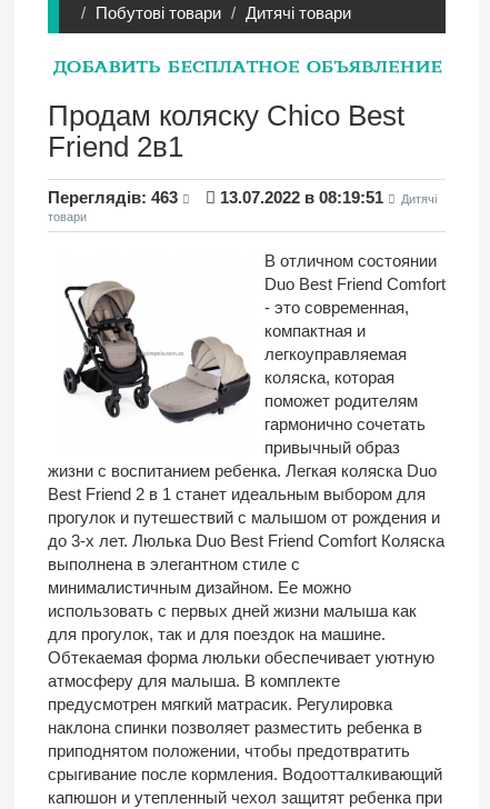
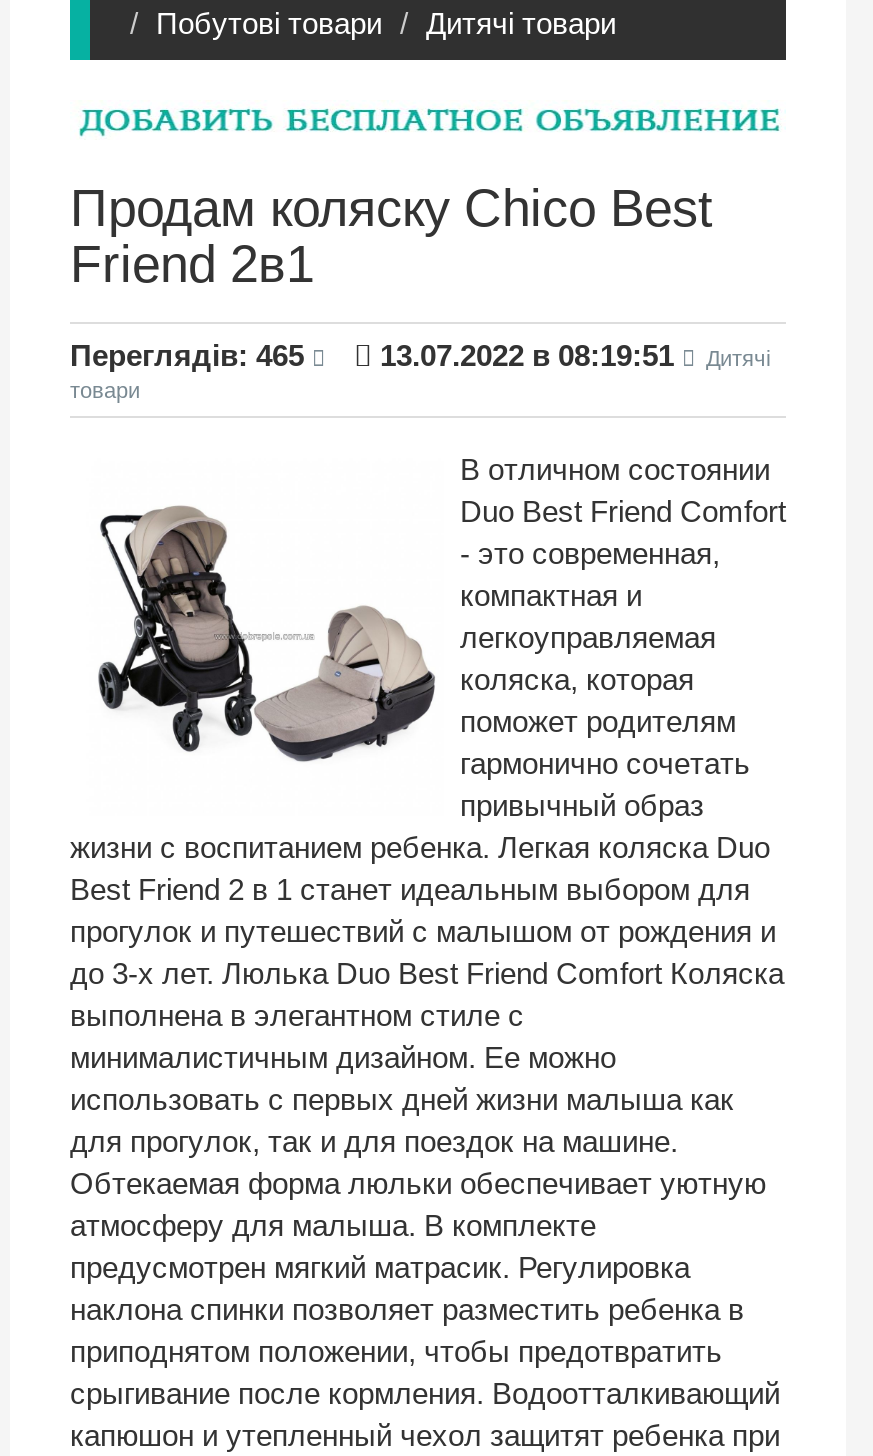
[48,188,437,207] Переглядів: 463 13.07.2022 в 08:19:51 Дитячі -> [70,339,770,373] Переглядів: 465 13.07.2022 в 08:19:51 Дитячі

